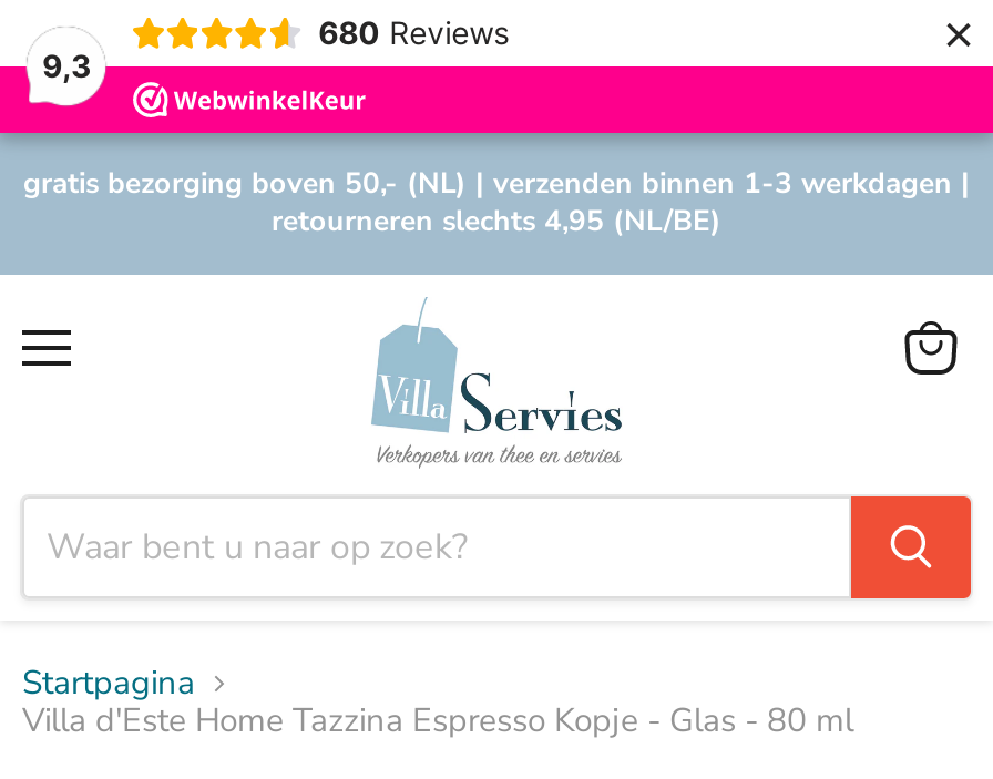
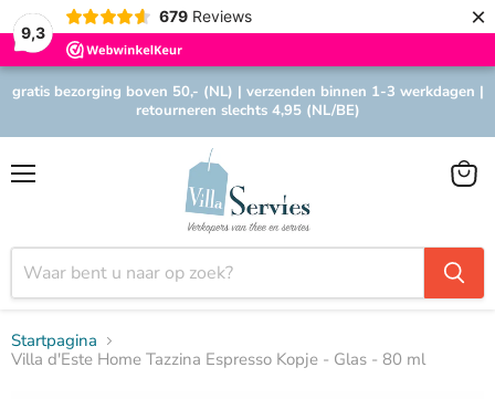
[318,13,509,51] 680 Reviews -> [159,7,251,25] 679 Reviews

